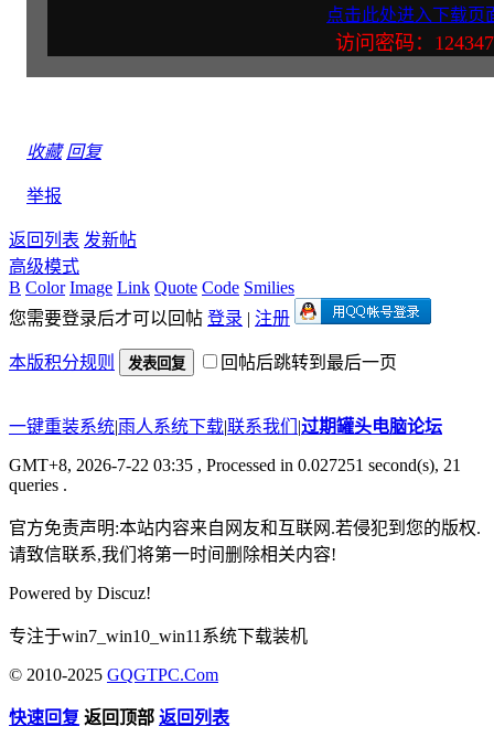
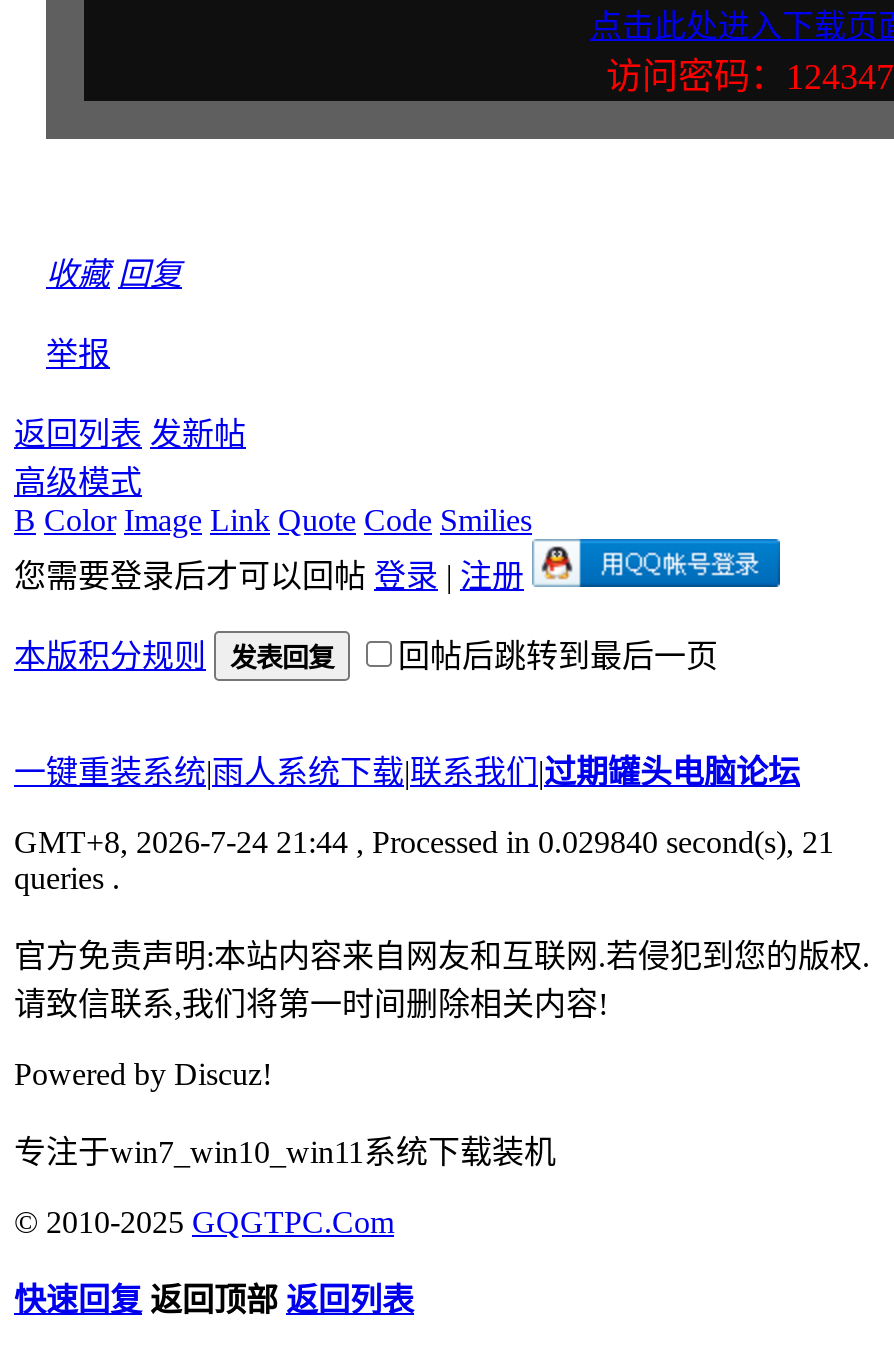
[9,455,461,474] GMT+8, 2026-7-22 03:35, Processed in 0.027251 second(s), 21 -> [14,825,834,859] GMT+8, 2026-7-24 21:44, Processed in 0.029840 second(s), 21

